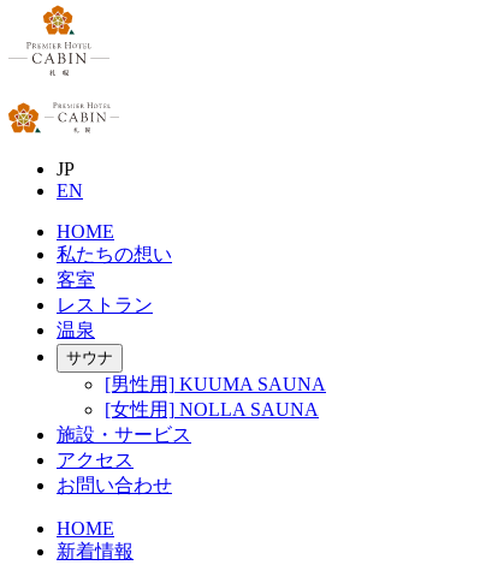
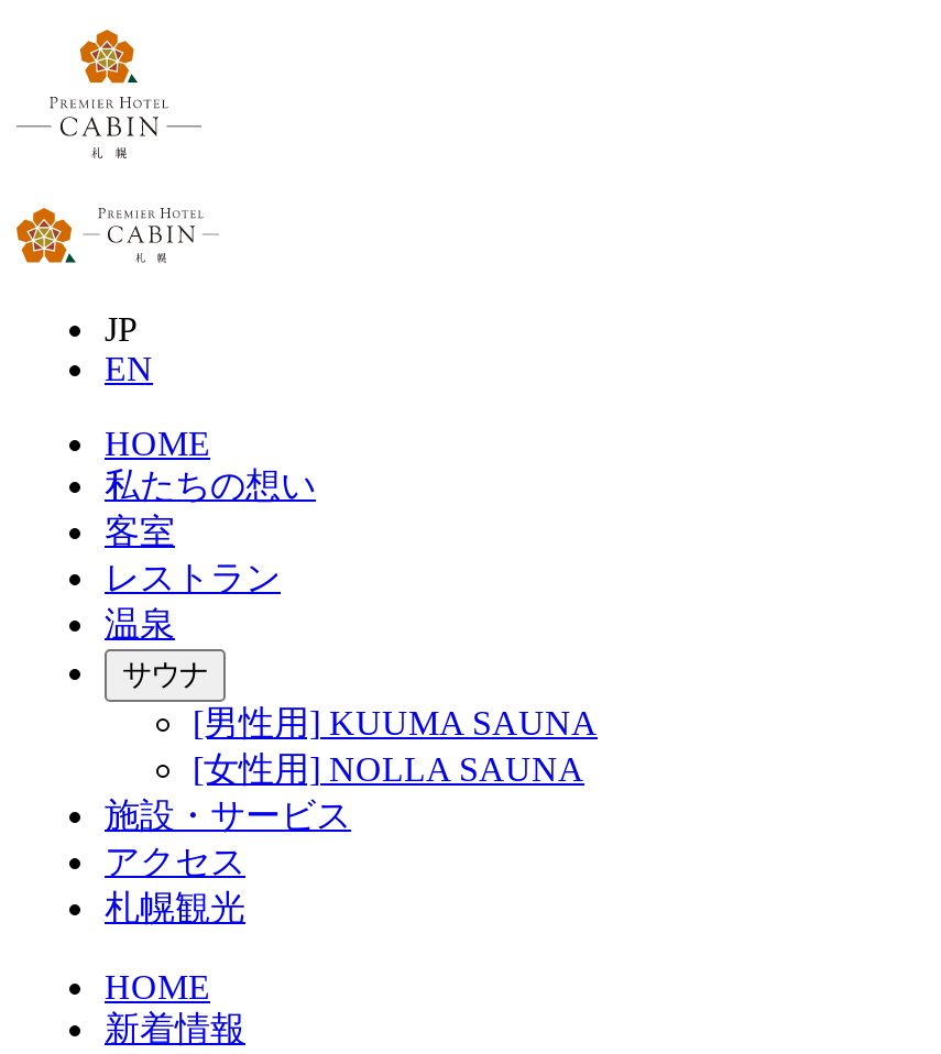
[57,475,172,495] お問い合わせ -> [105,889,245,926] 札幌観光

